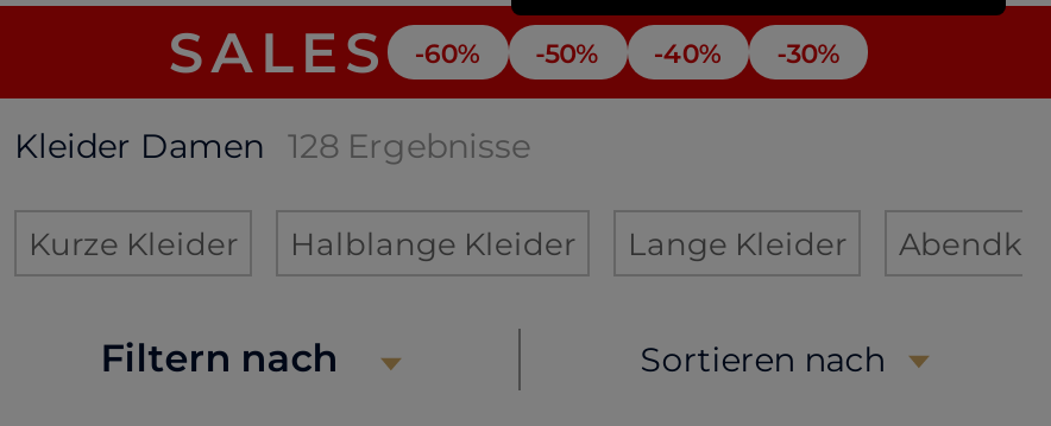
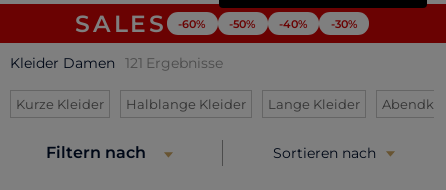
[14,125,530,168] Kleider Damen 128 Ergebnisse -> [10,54,223,72] Kleider Damen 121 Ergebnisse

